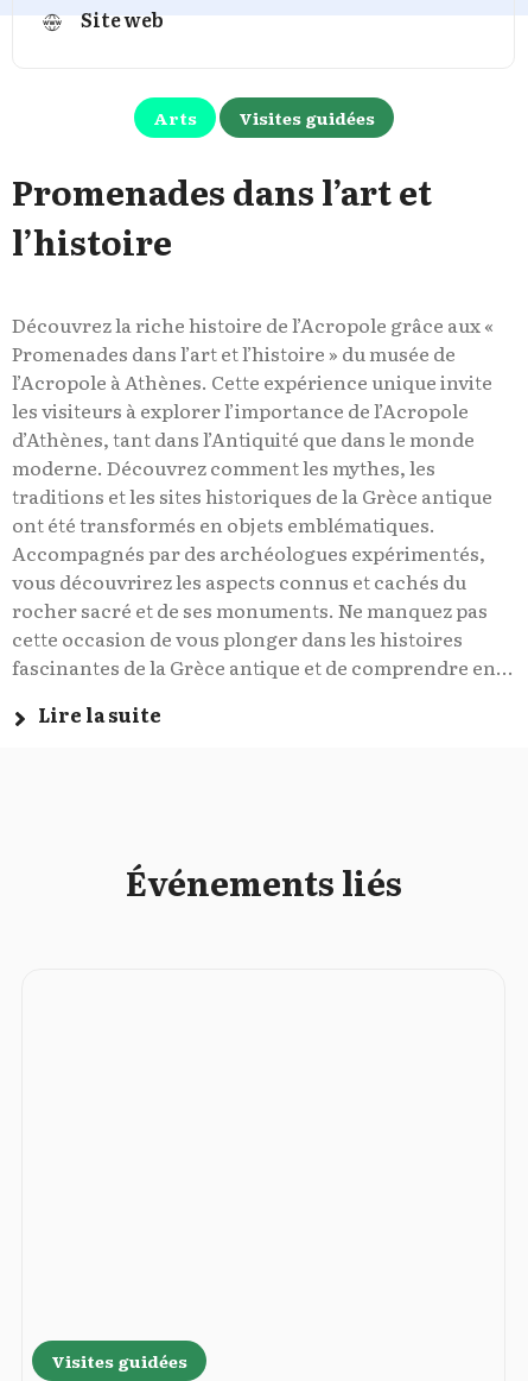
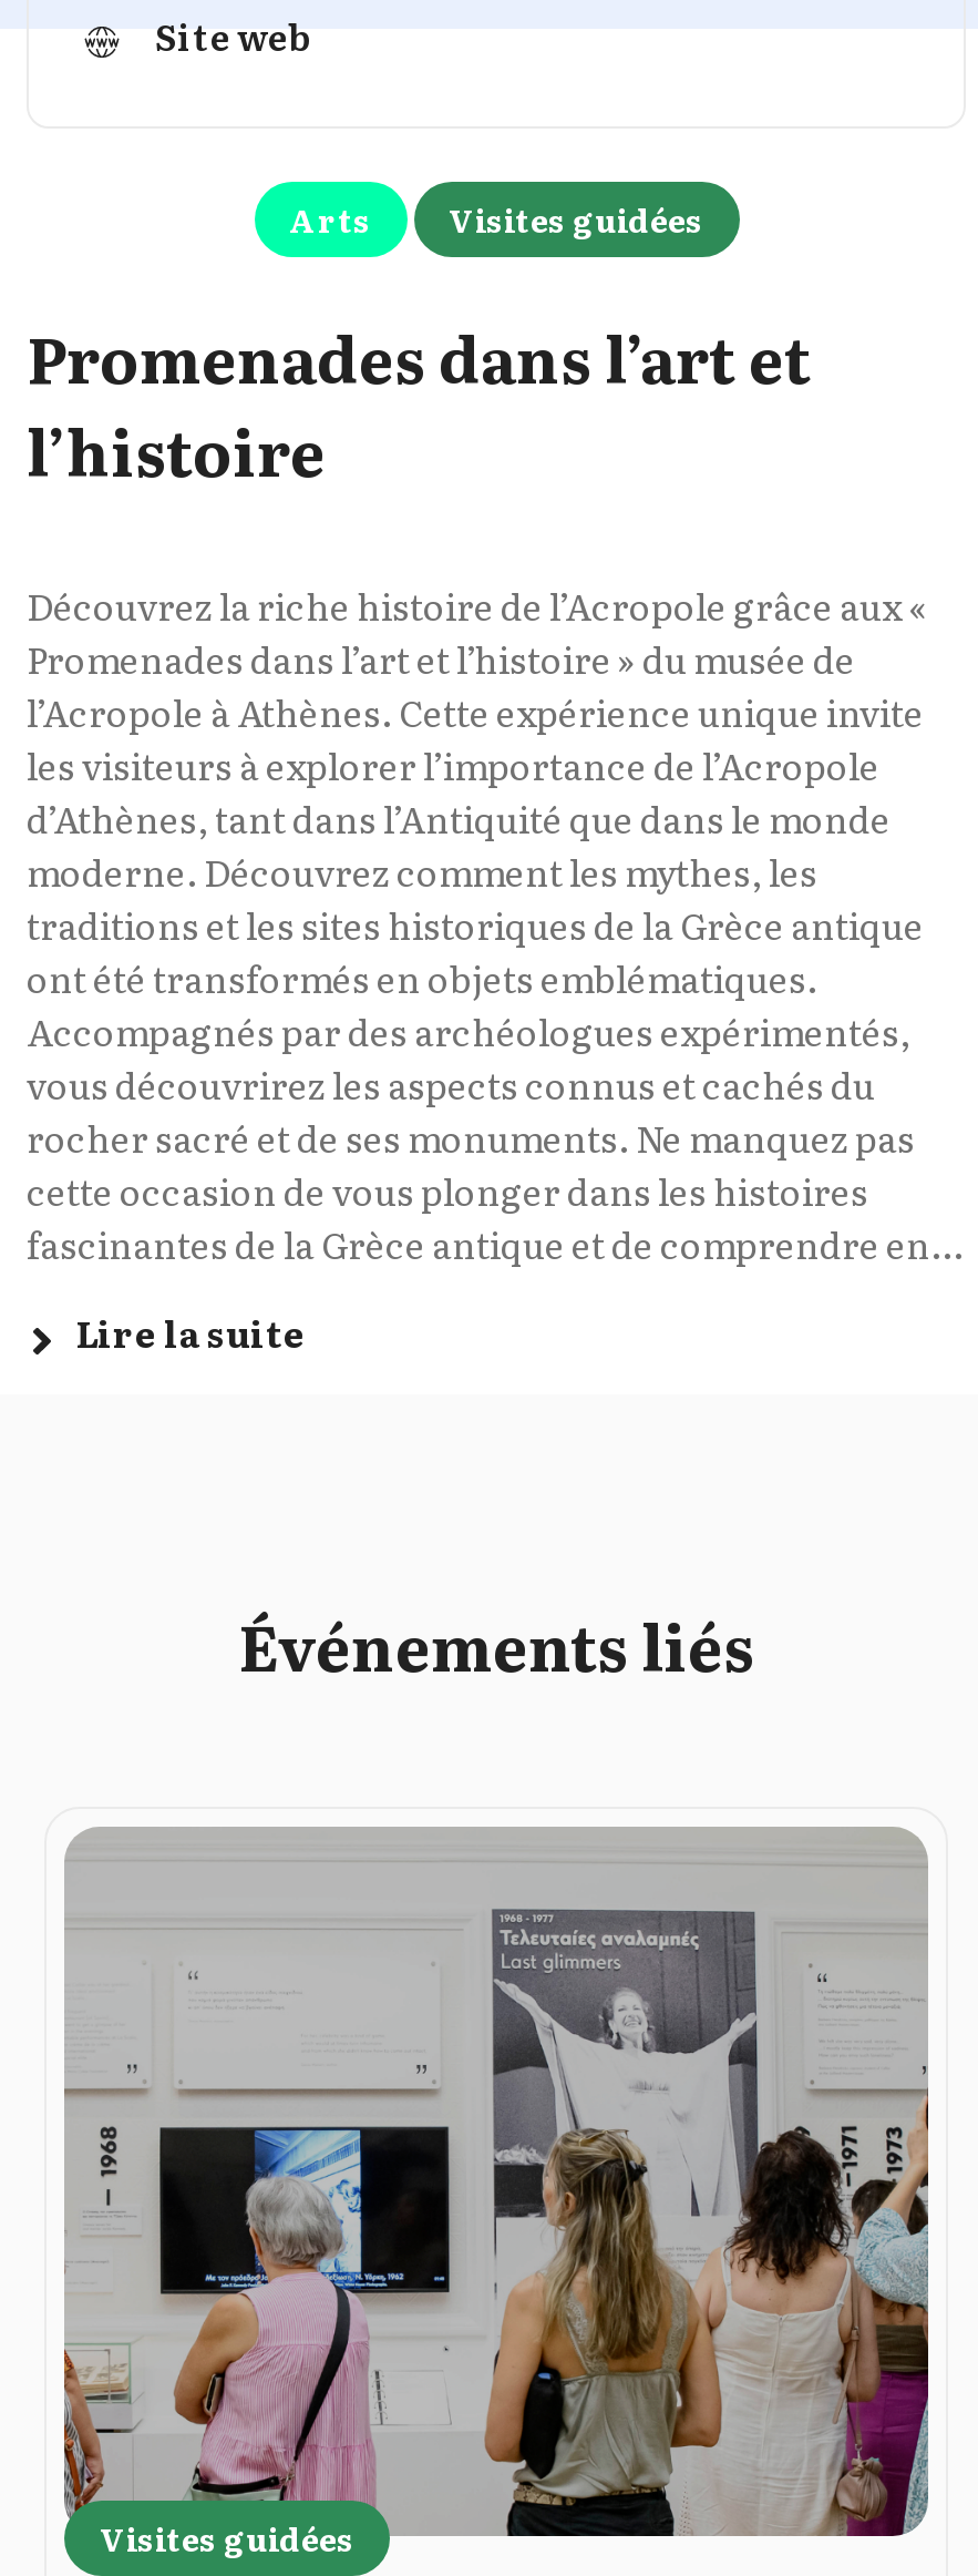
none -> [62,1827,930,2538] [image]

